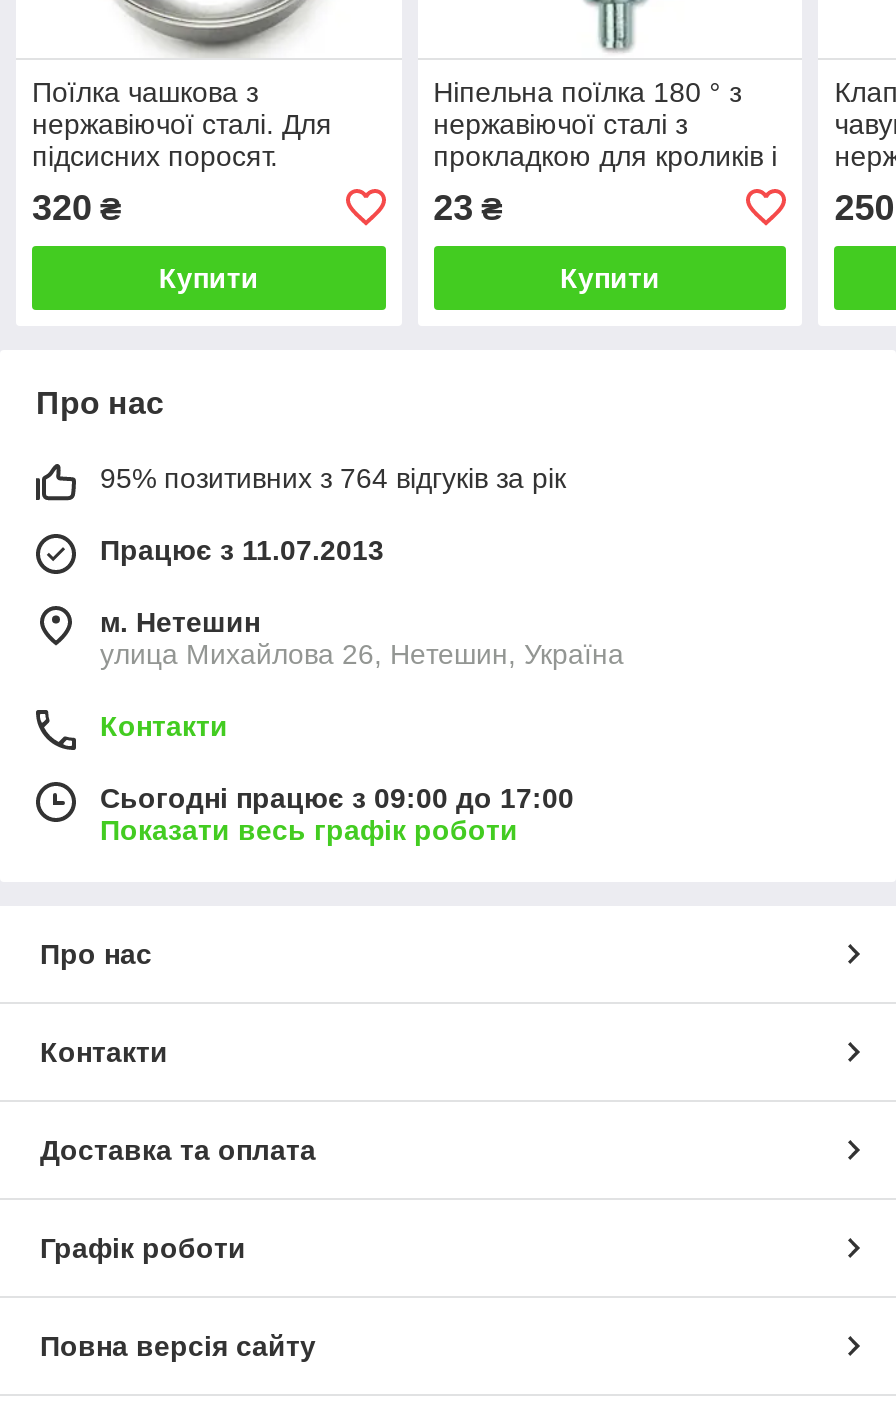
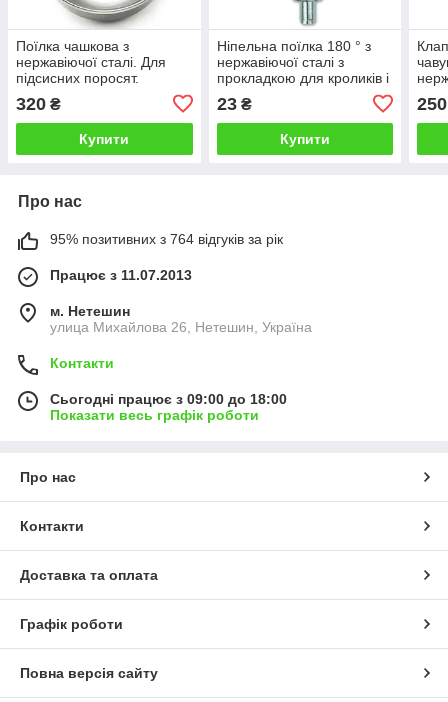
[100,782,574,814] Сьогодні працює з 09:00 до 17:00 -> [50,391,287,407] Сьогодні працює з 09:00 до 18:00

